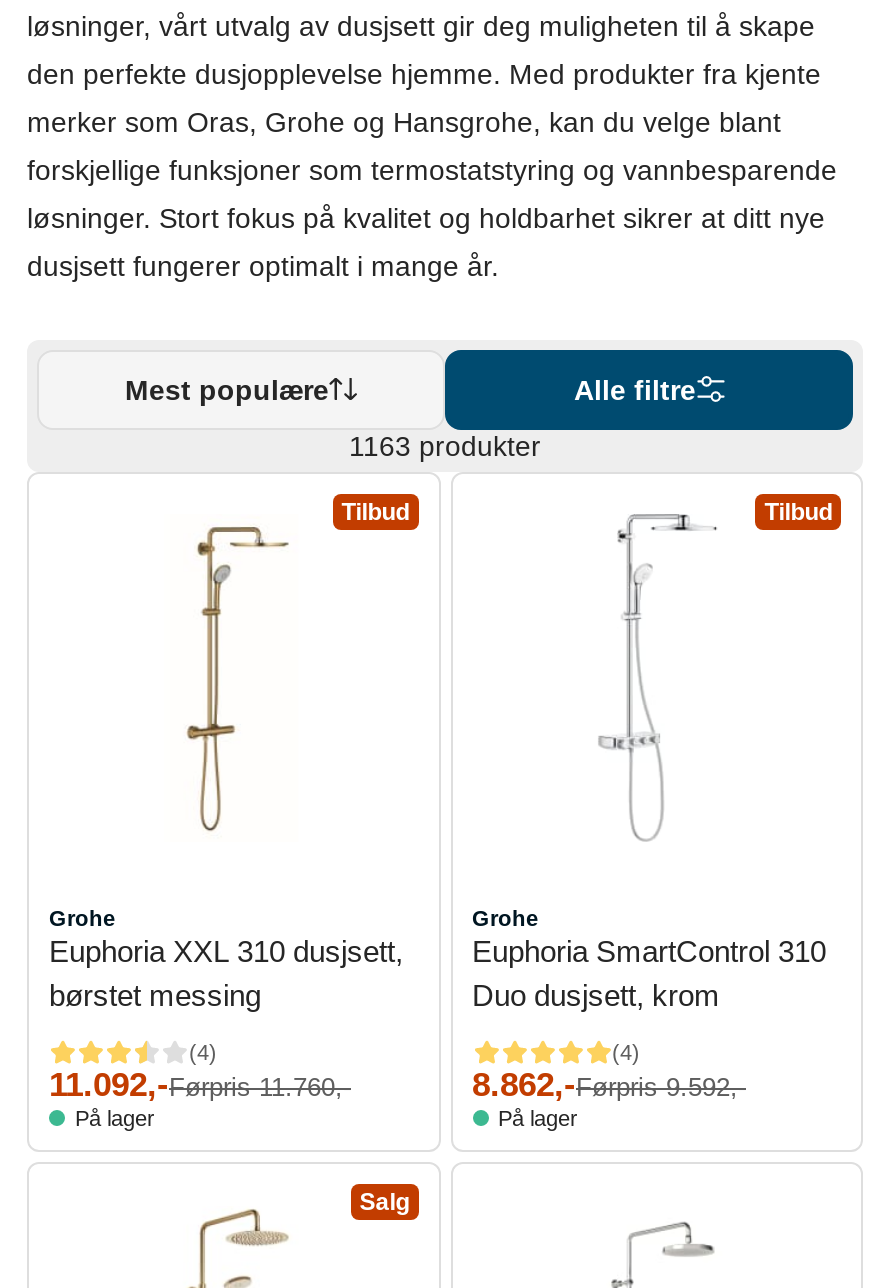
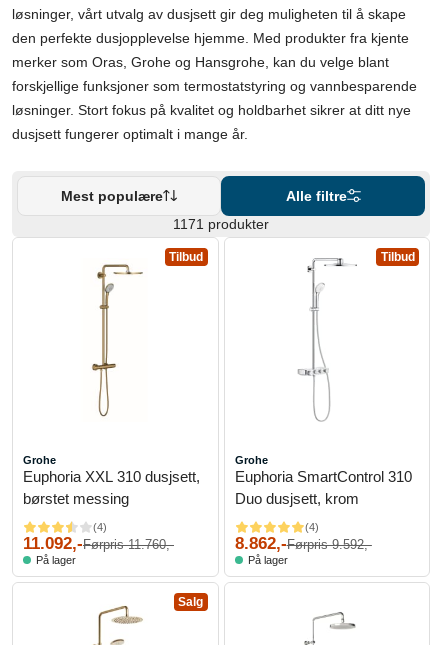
[349,429,541,461] 1163 produkter -> [173,216,269,232] 1171 produkter

